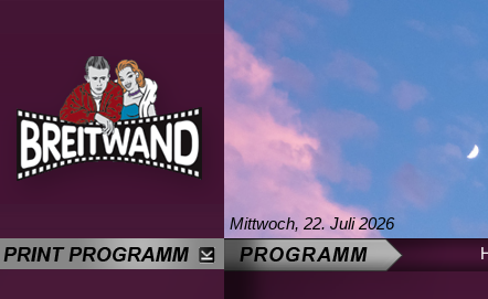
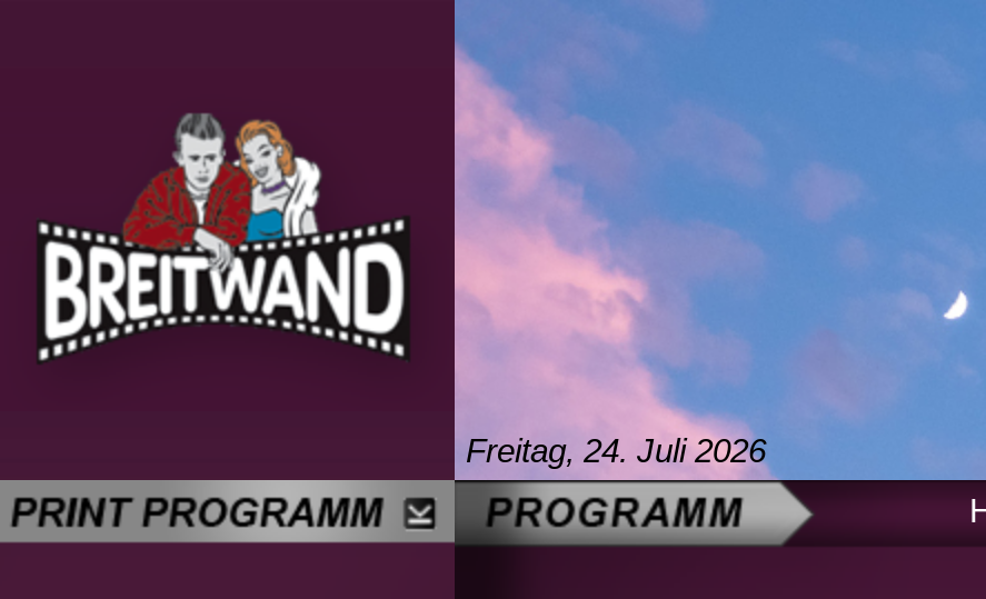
[230,214,394,233] Mittwoch, 22. Juli 2026 -> [466,431,766,469] Freitag, 24. Juli 2026

